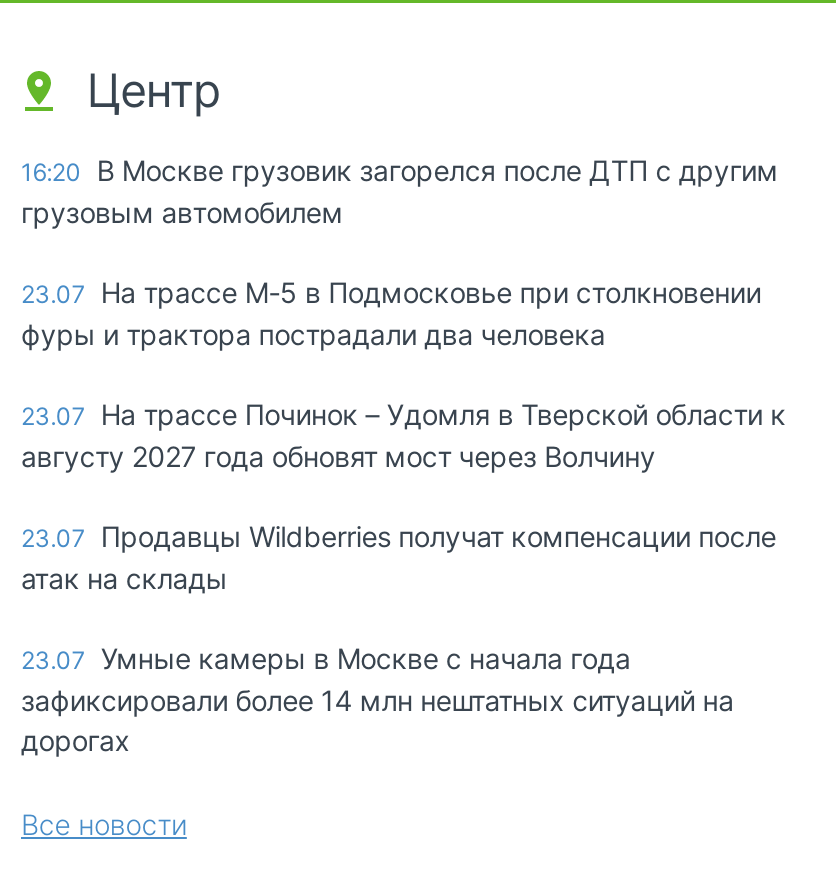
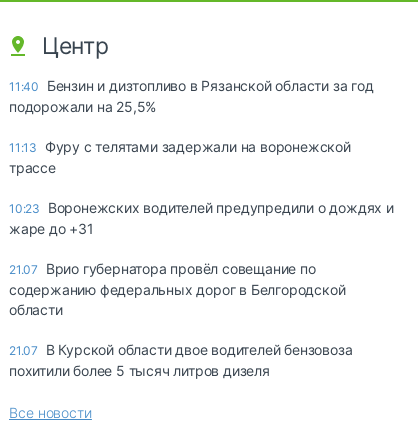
[21,154,778,230] 16:20 В Москве грузовик загорелся после ДТП с другим | грузовым автомобилем -> [9,77,374,115] 11:40 Бензин и дизтопливо в Рязанской области за год | подорожали на 25,5%
[21,276,761,352] 23.07 На трассе М-5 в Подмосковье при столкновении | фуры и трактора пострадали два человека -> [9,138,351,176] 11:13 Фуру с телятами задержали на воронежской | трассе
[21,398,786,474] 23.07 На трассе Починок – Удомля в Тверской области к | августу 2027 года обновят мост через Волчину -> [9,199,394,237] 10:23 Воронежских водителей предупредили о дождях и | жаре до +31
[21,520,776,596] 23.07 Продавцы Wildberries получат компенсации после | атак на склады -> [9,260,345,318] 21.07 Врио губернатора провёл совещание по | содержанию федеральных дорог в Белгородской | области
[21,642,734,758] 23.07 Умные камеры в Москве с начала года | зафиксировали более 14 млн нештатных ситуаций на | дорогах -> [9,341,352,379] 21.07 В Курской области двое водителей бензовоза | похитили более 5 тысяч литров дизеля

